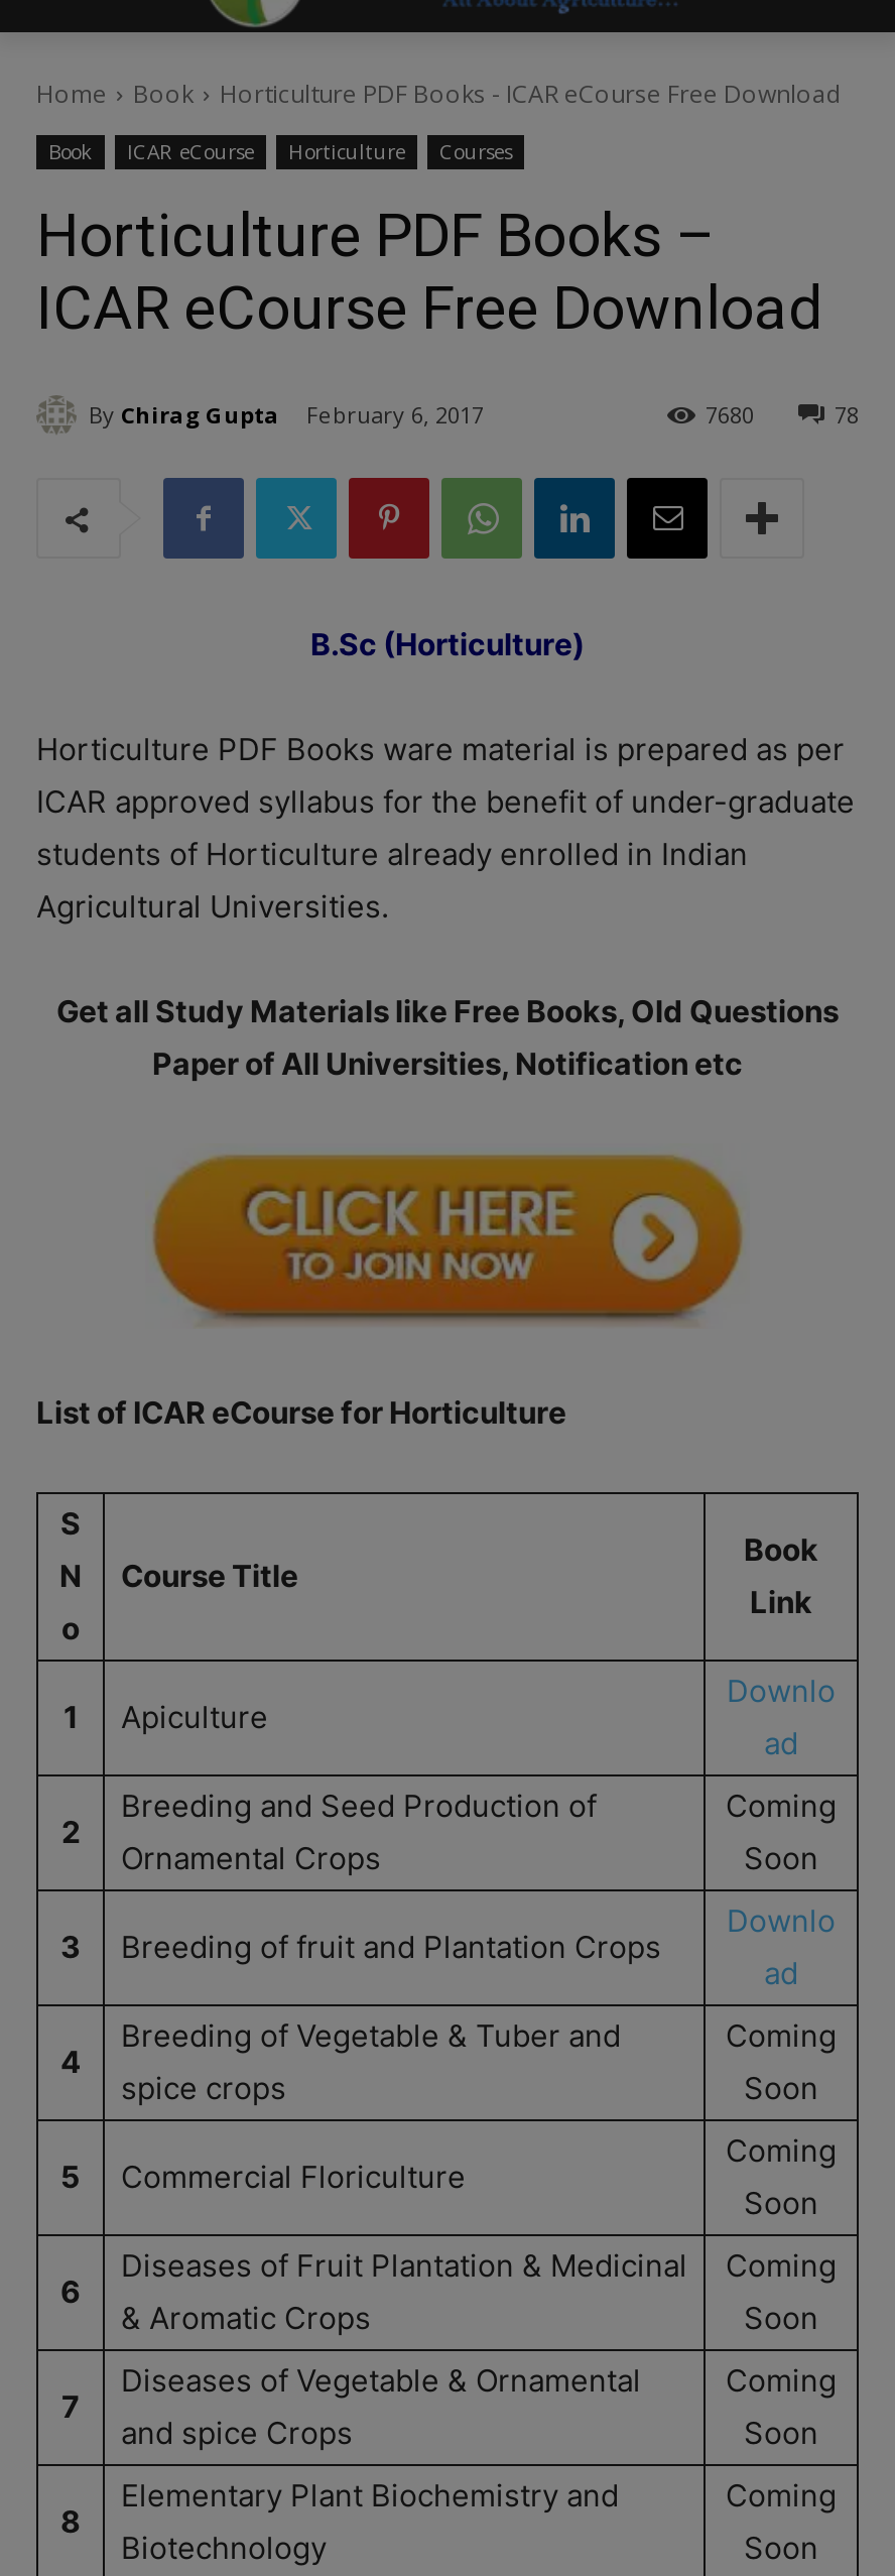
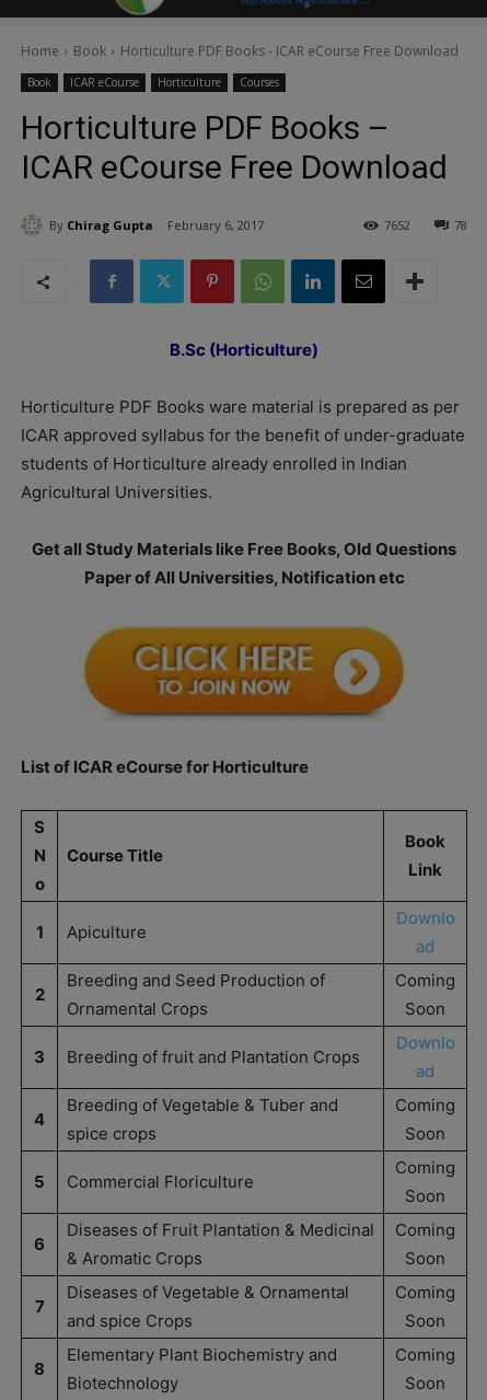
[706,399,754,430] 7680 -> [384,217,410,233] 7652

